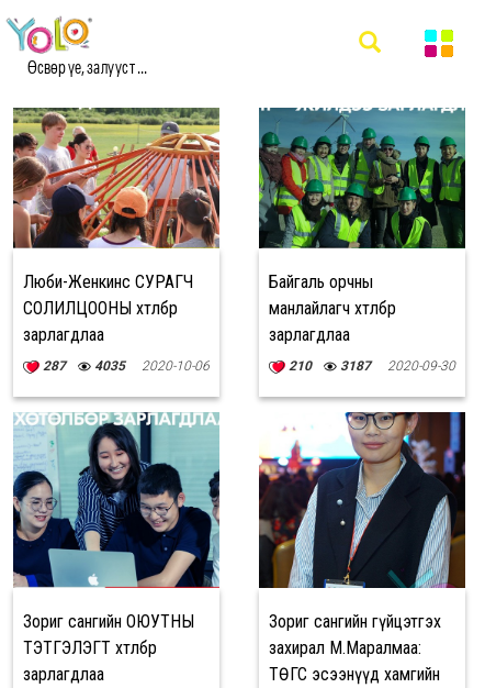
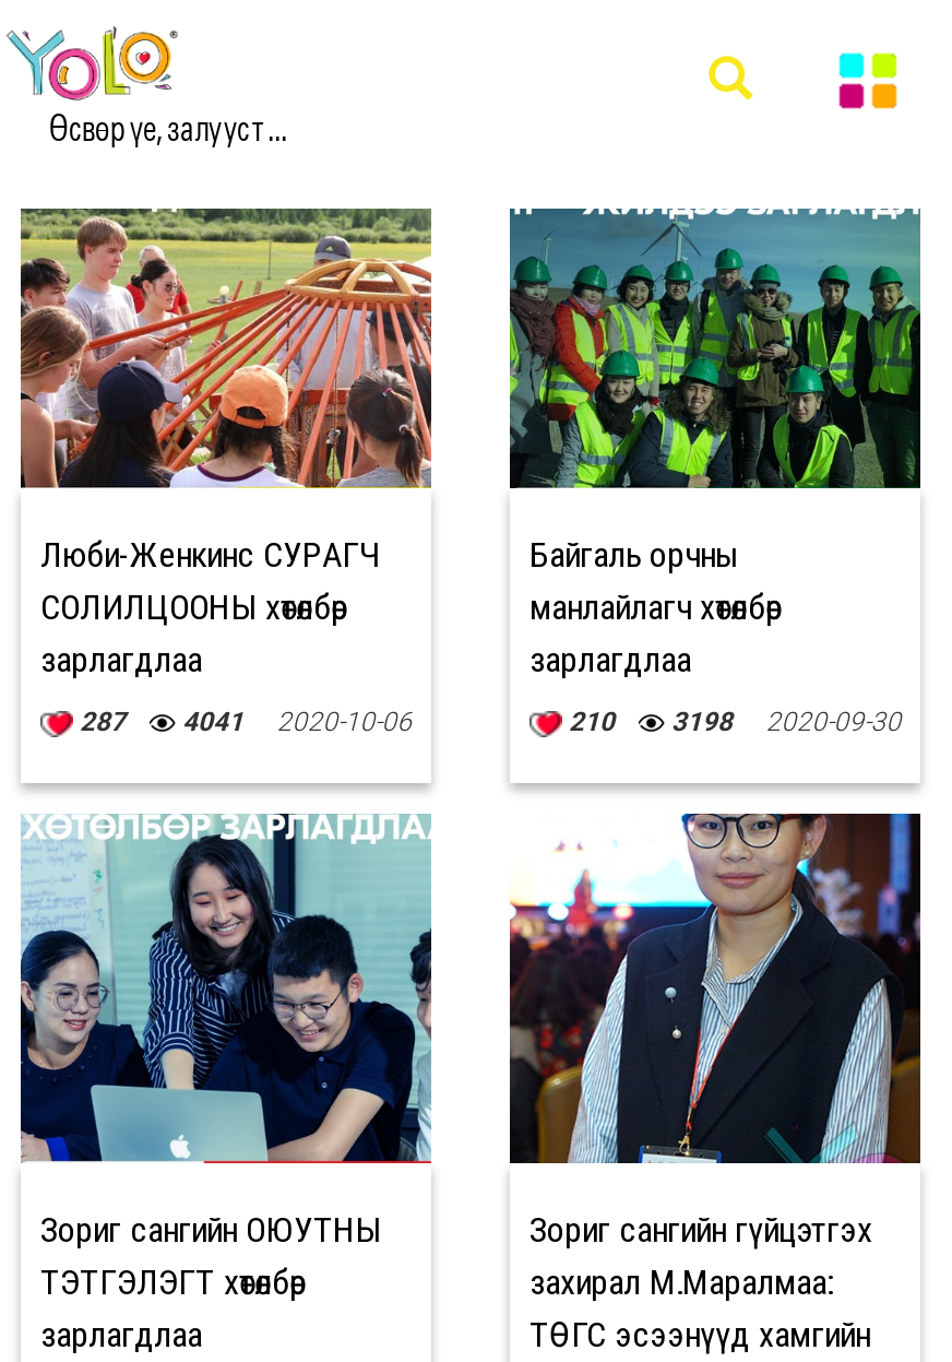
[43,358,210,374] 287 4035 2020-10-06 -> [80,707,412,737] 287 4041 2020-10-06
[289,358,456,374] 210 3187 2020-09-30 -> [569,707,901,737] 210 3198 2020-09-30

